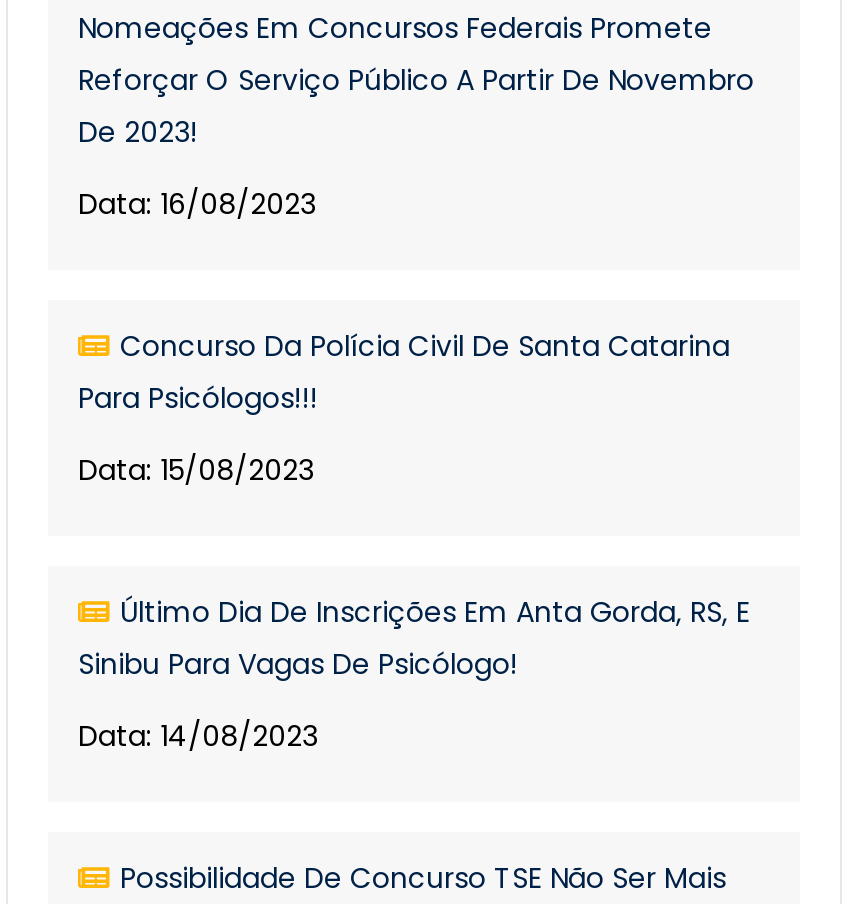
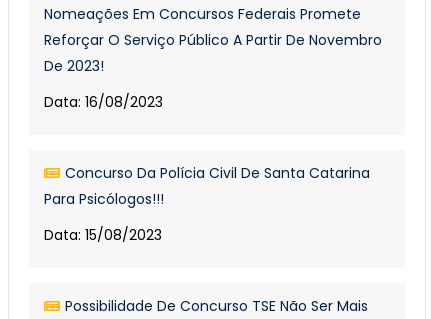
[78,592,750,756] Último Dia De Inscrições Em Anta Gorda, RS, E | Sinibu Para Vagas De Psicólogo! | Data: 14/08/2023 -> none

